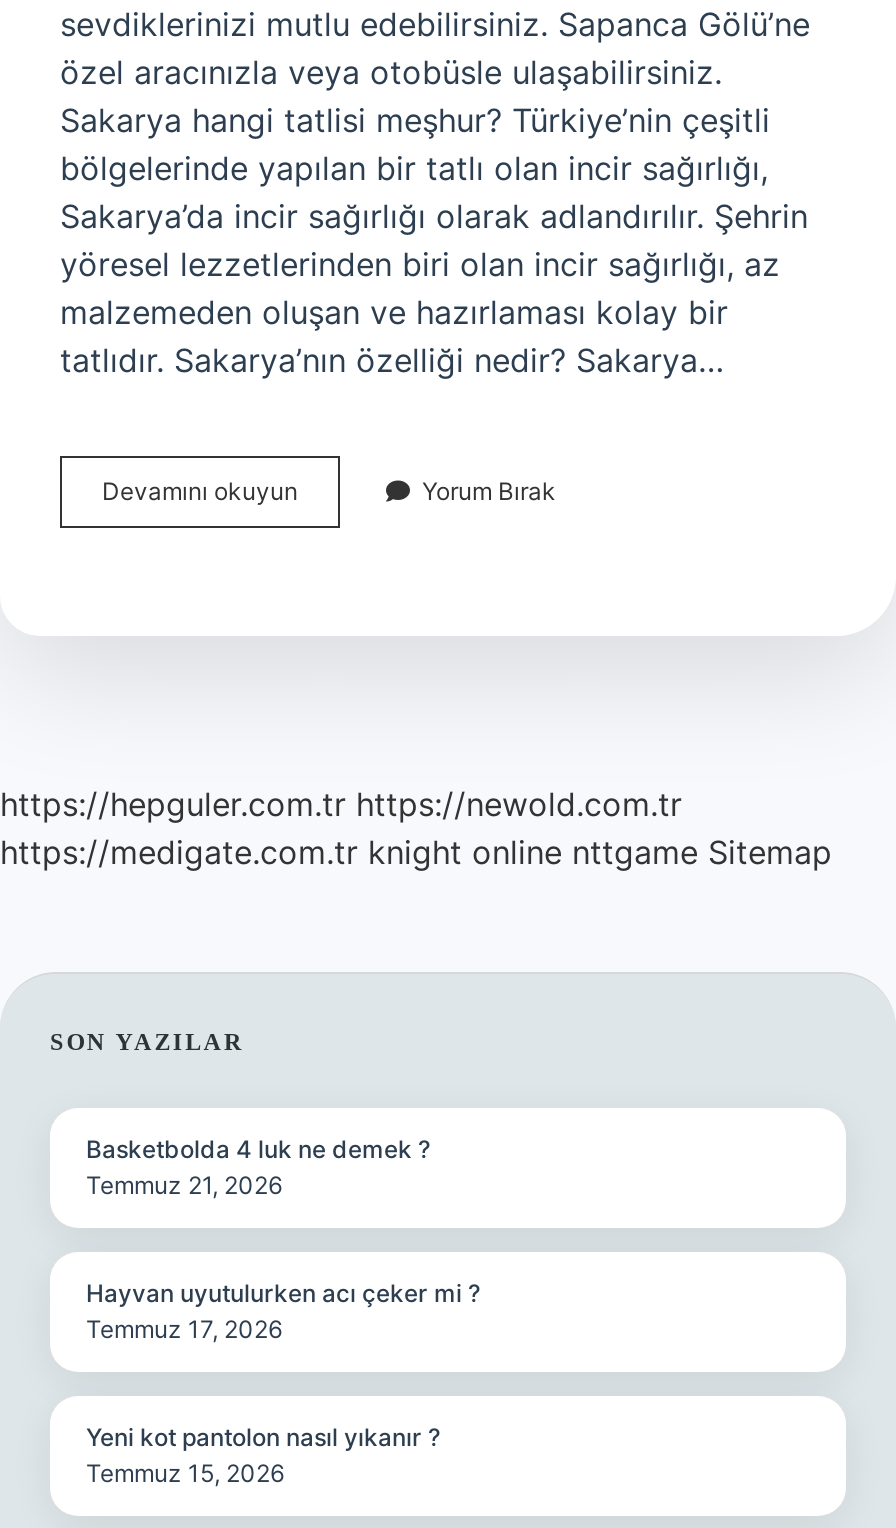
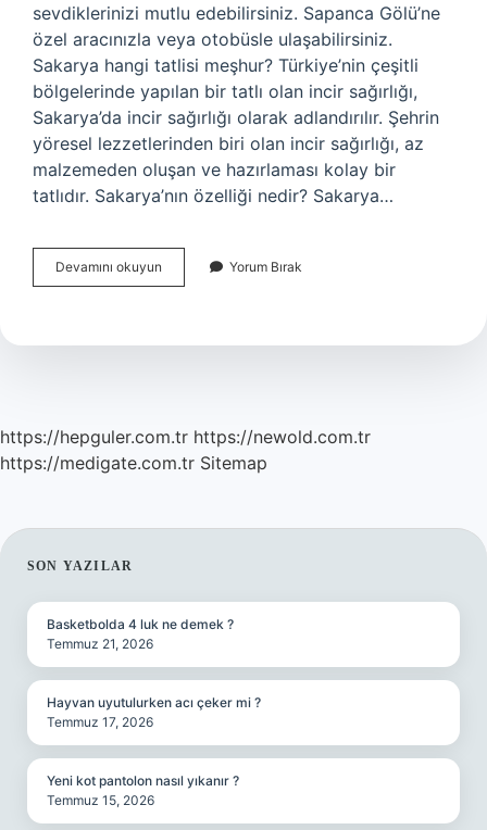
[0,832,832,872] https://medigate.com.tr knight online nttgame Sitemap -> [0,452,267,474] https://medigate.com.tr Sitemap

